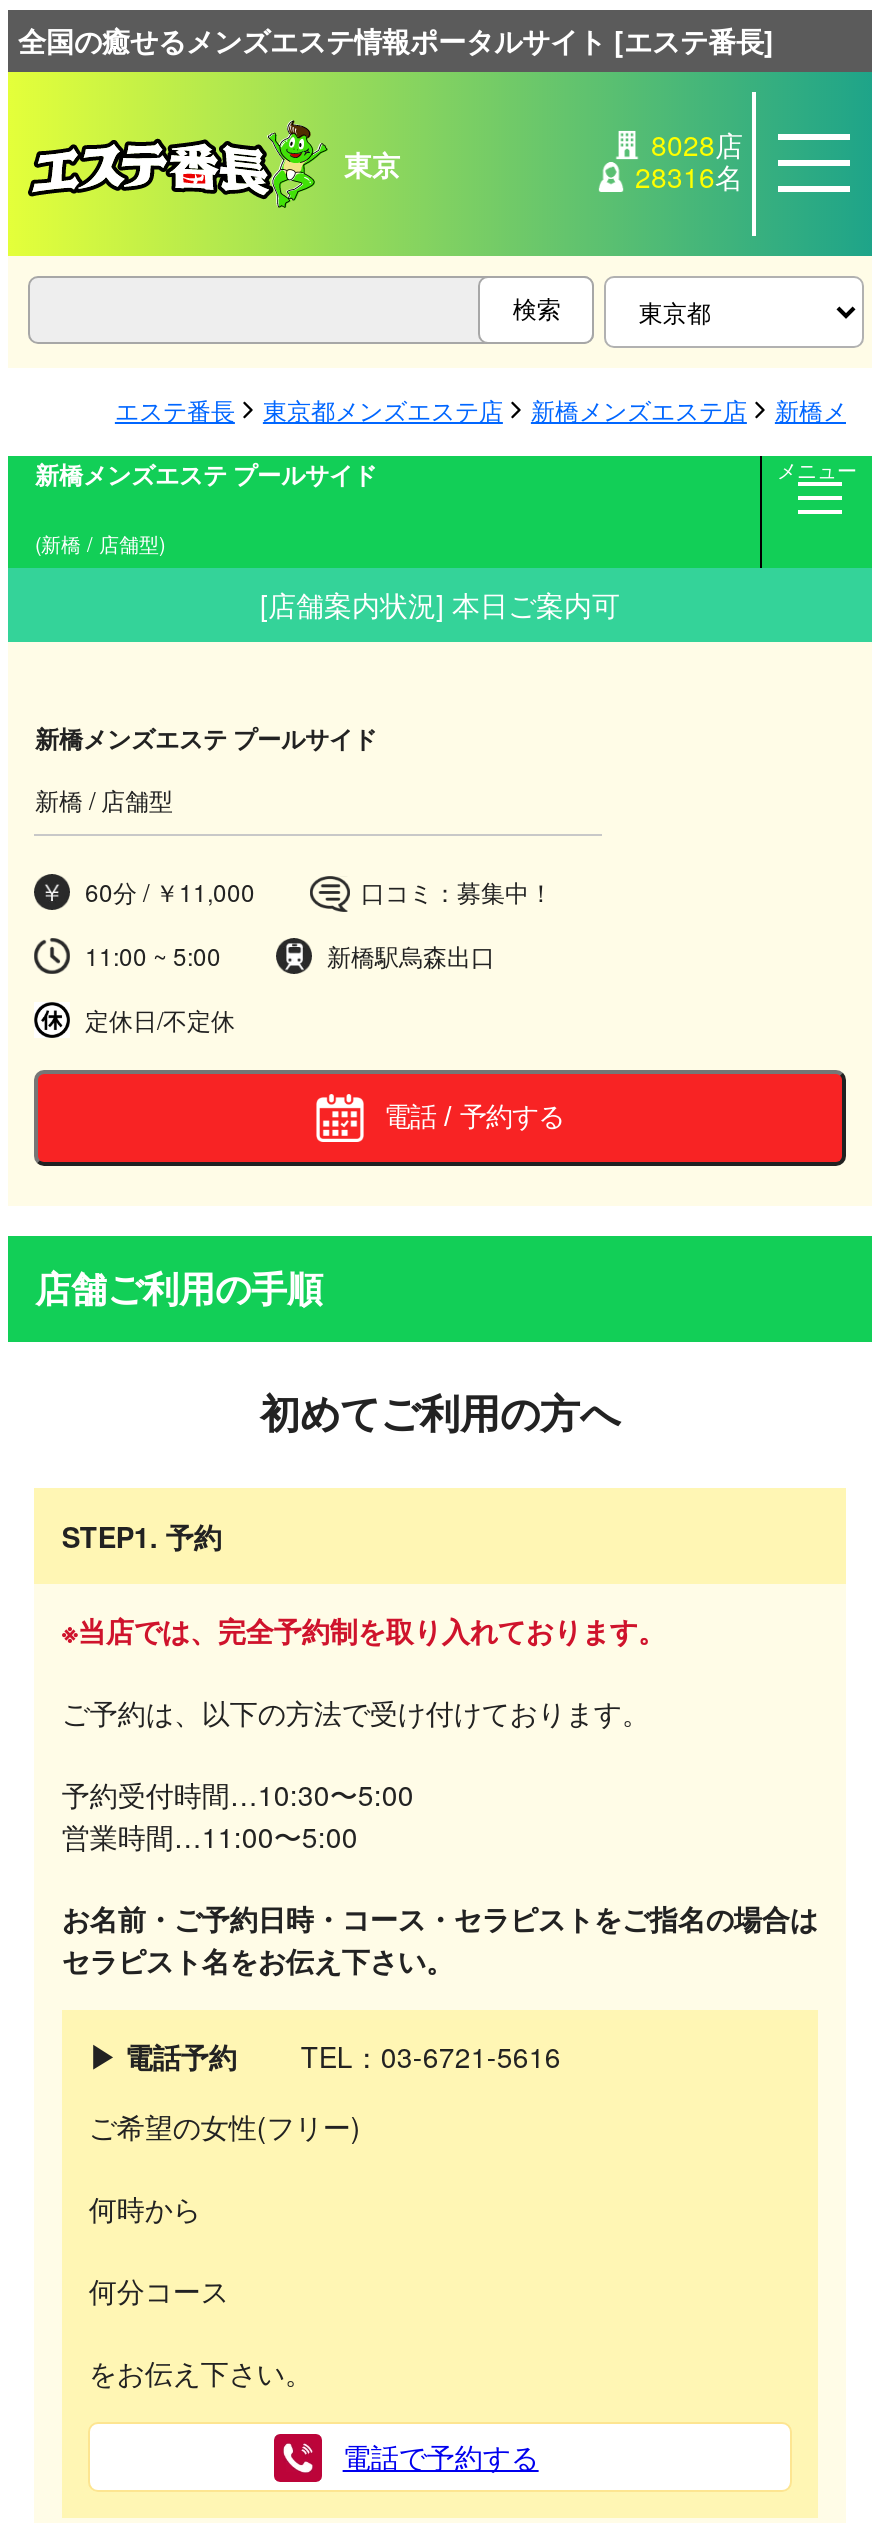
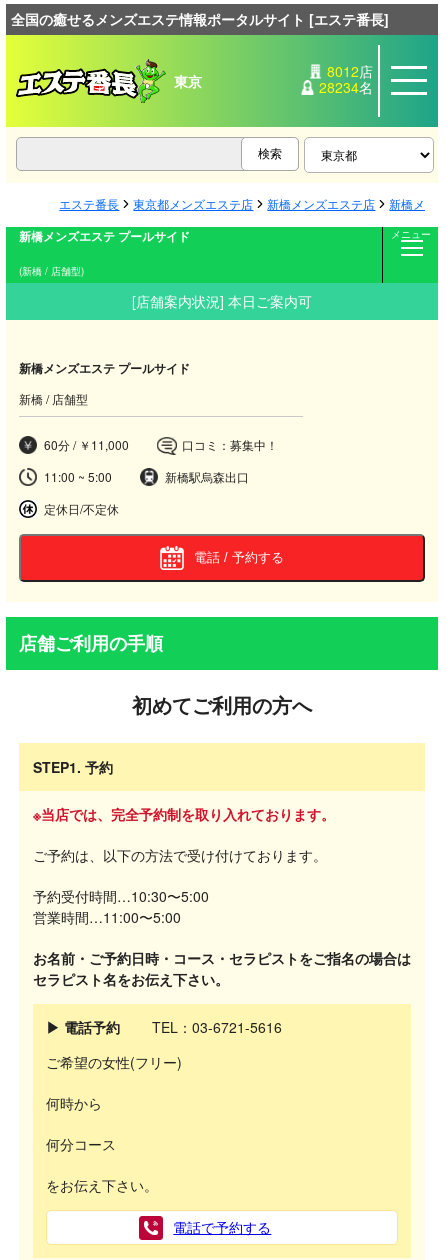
[651,124,743,164] 8028店 -> [327,61,373,81] 8012店
[635,156,743,196] 28316名 -> [319,77,373,97] 28234名

